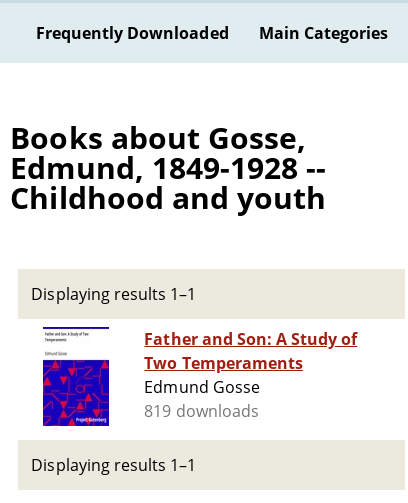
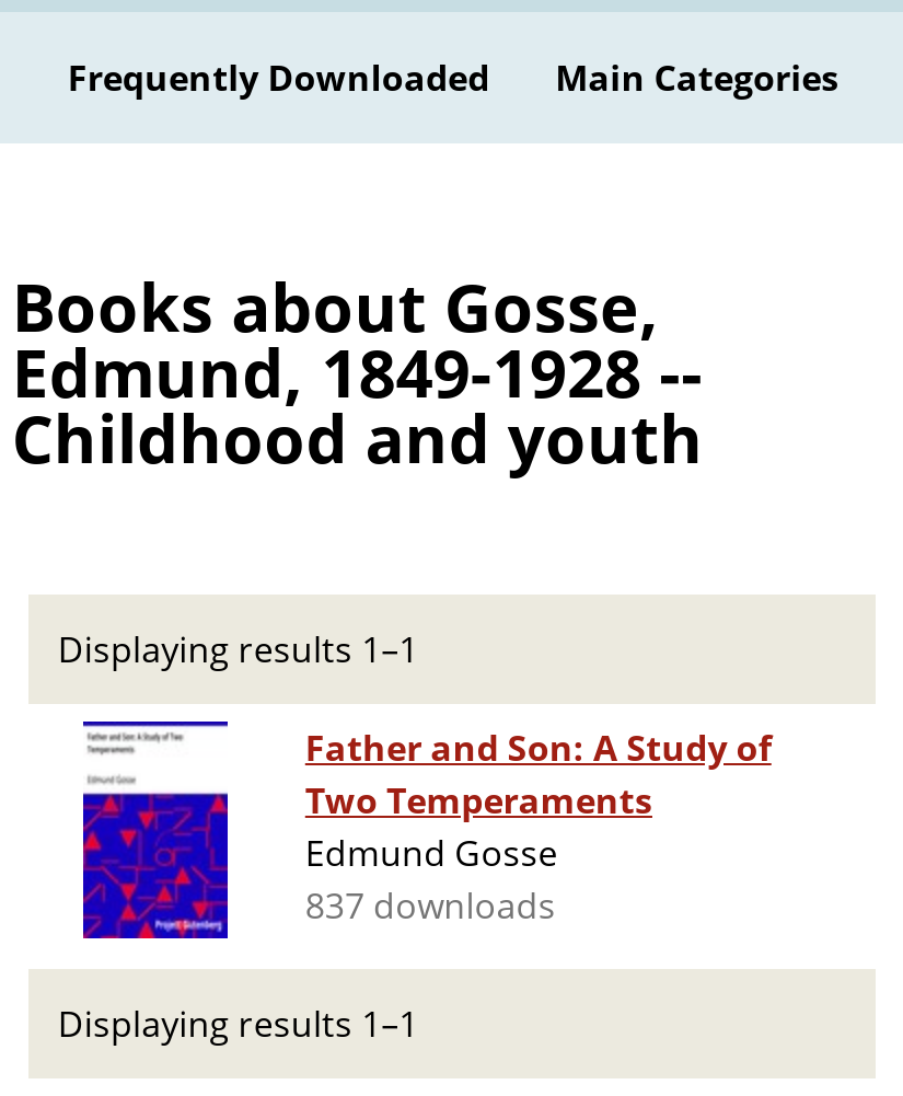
[144,400,259,422] 819 downloads -> [305,882,556,930] 837 downloads

